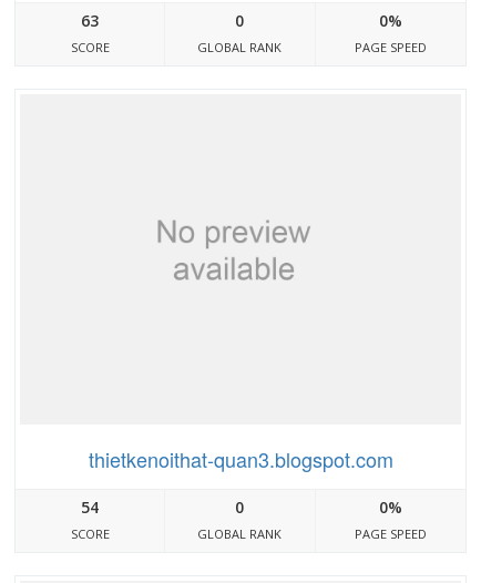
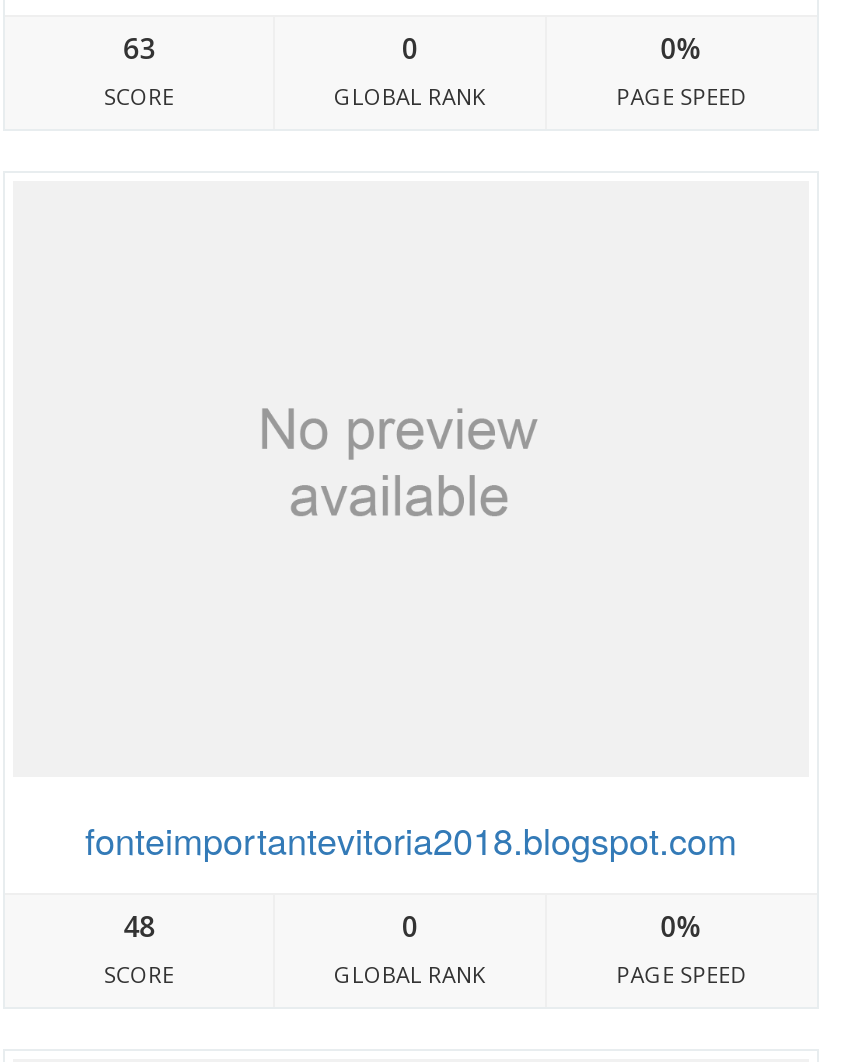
[88,444,393,473] thietkenoithat-quan3.blogspot.com -> [85,813,737,865] fonteimportantevitoria2018.blogspot.com
[81,497,99,518] 54 -> [123,907,155,945] 48

